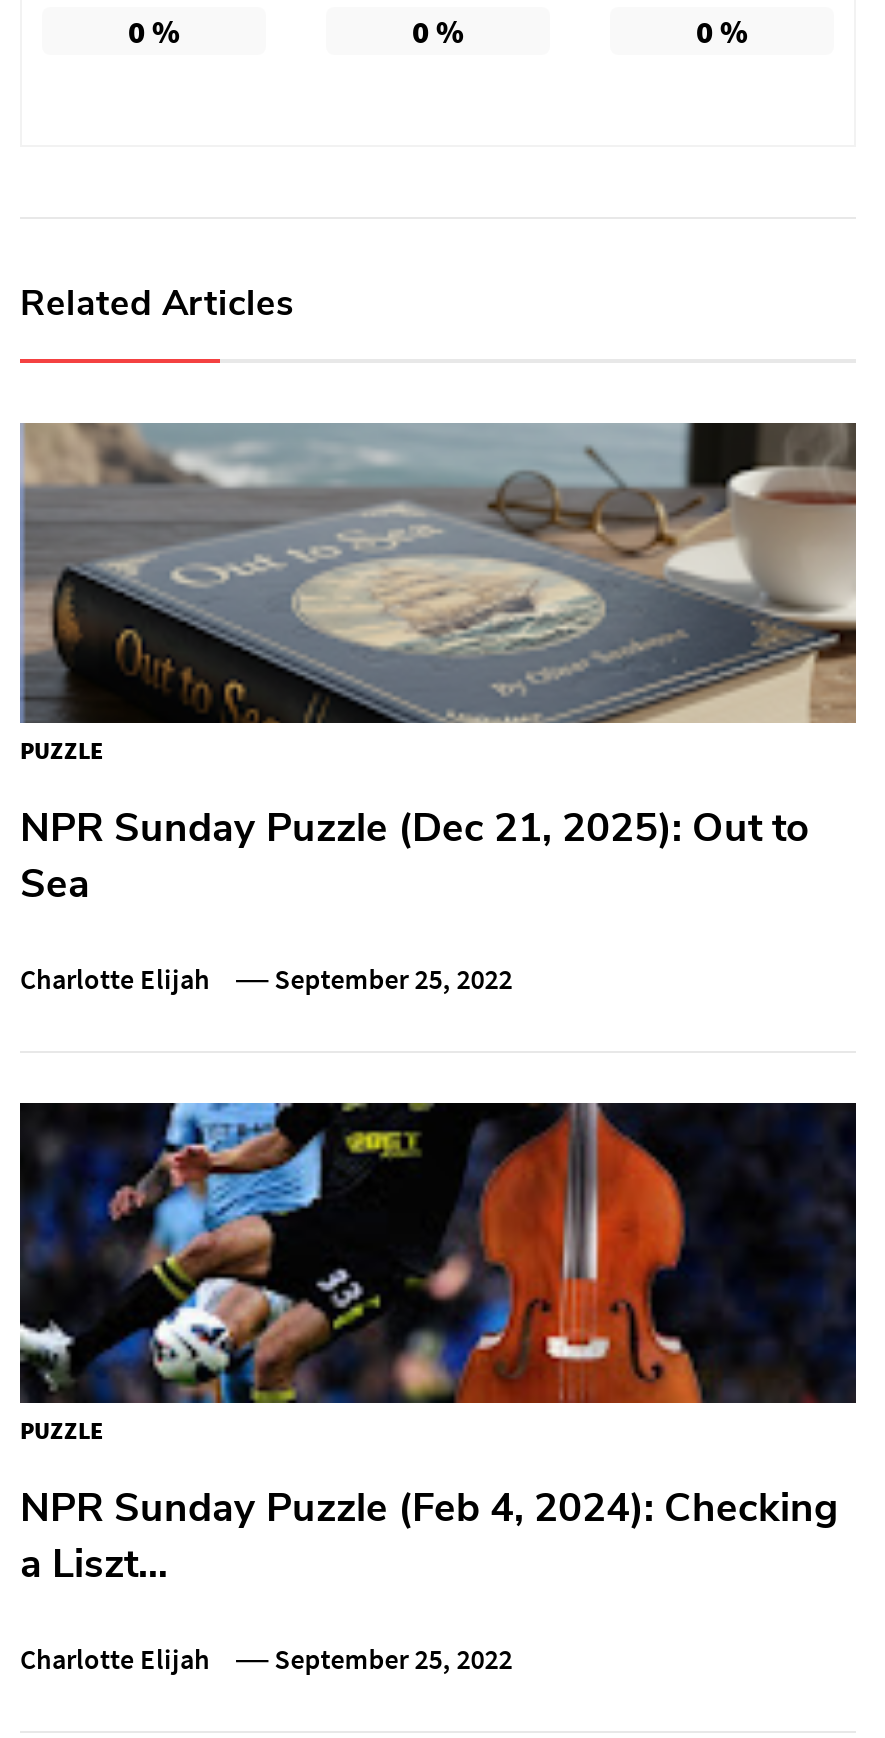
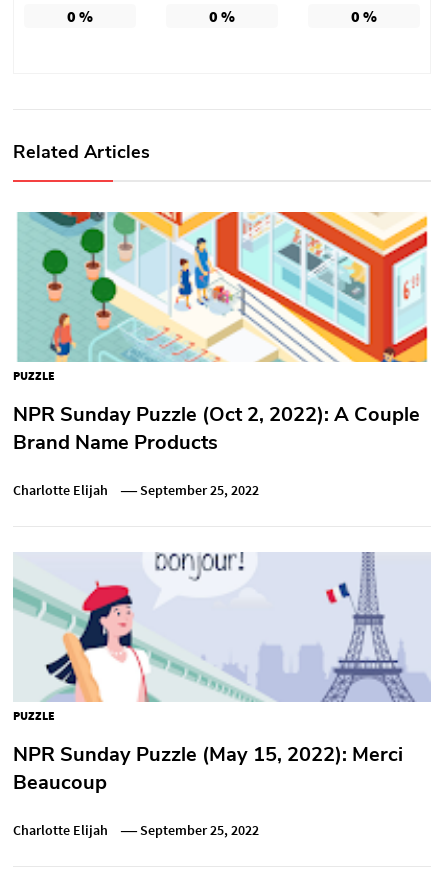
[18,421,858,911] [image] | NPR Sunday Puzzle (Dec 21, 2025): Out to | Sea -> [13,211,431,456] [image] | NPR Sunday Puzzle (Oct 2, 2022): A Couple | Brand Name Products
[18,1101,858,1591] [image] | NPR Sunday Puzzle (Feb 4, 2024): Checking | a Liszt… -> [13,552,431,796] [image] | NPR Sunday Puzzle (May 15, 2022): Merci | Beaucoup

